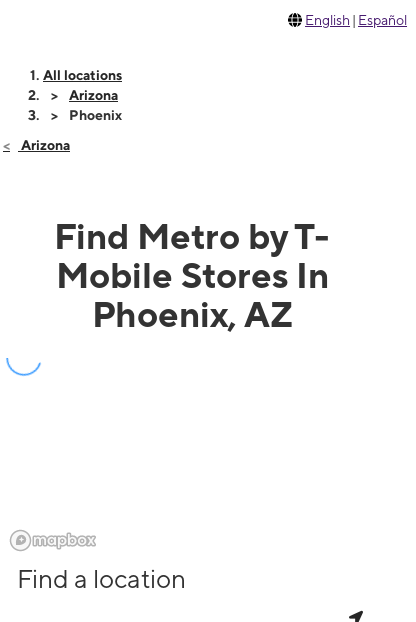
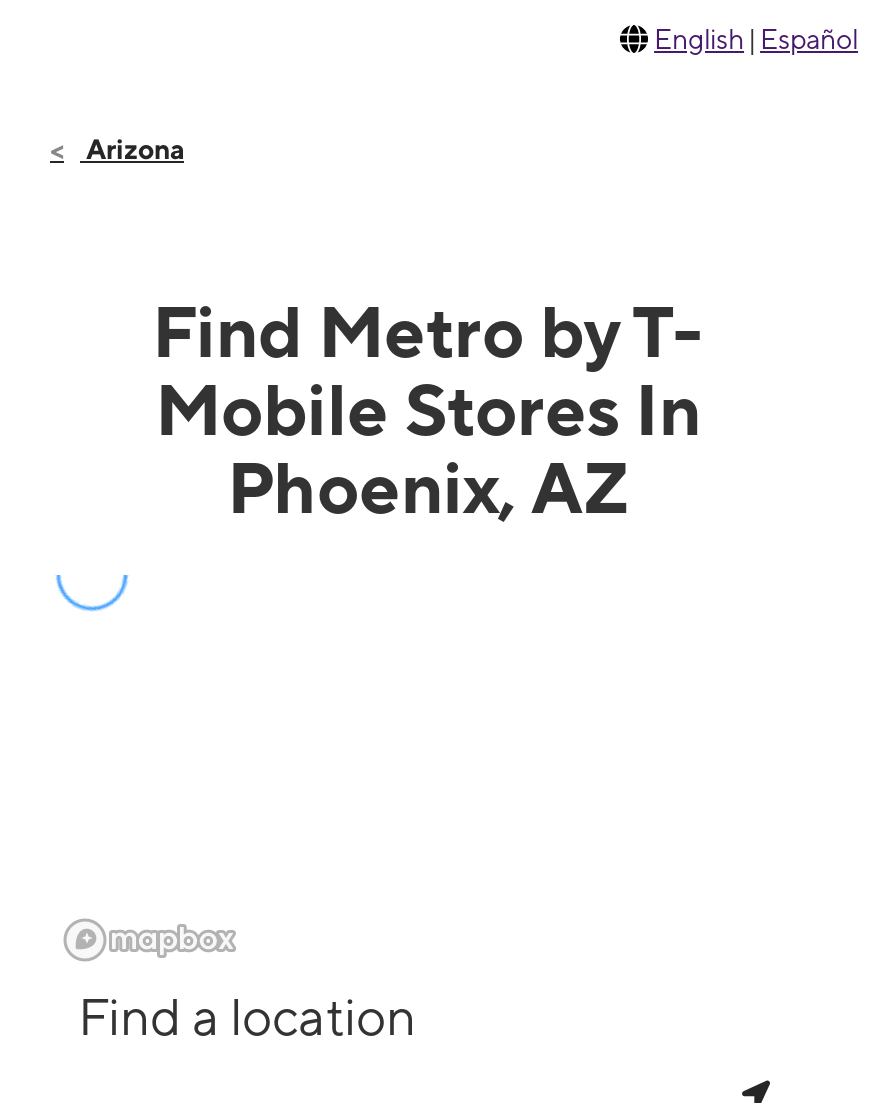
[43,67,122,123] All locations | Arizona | Phoenix -> none

